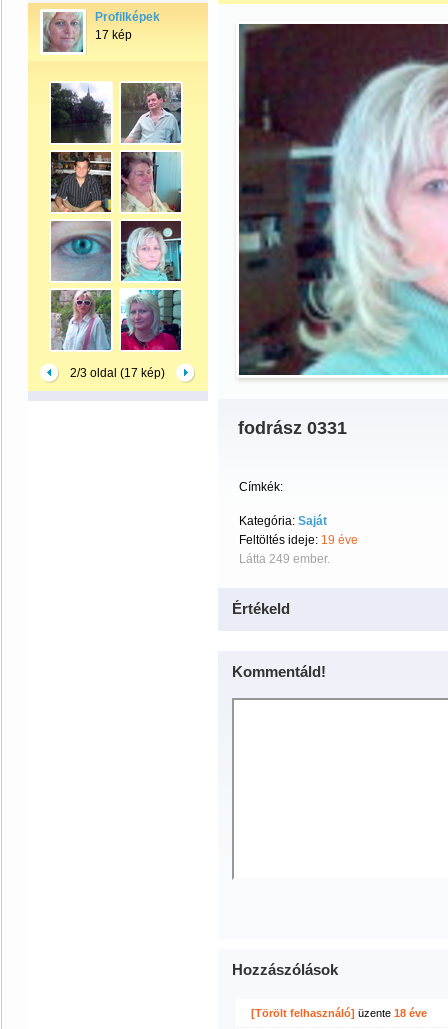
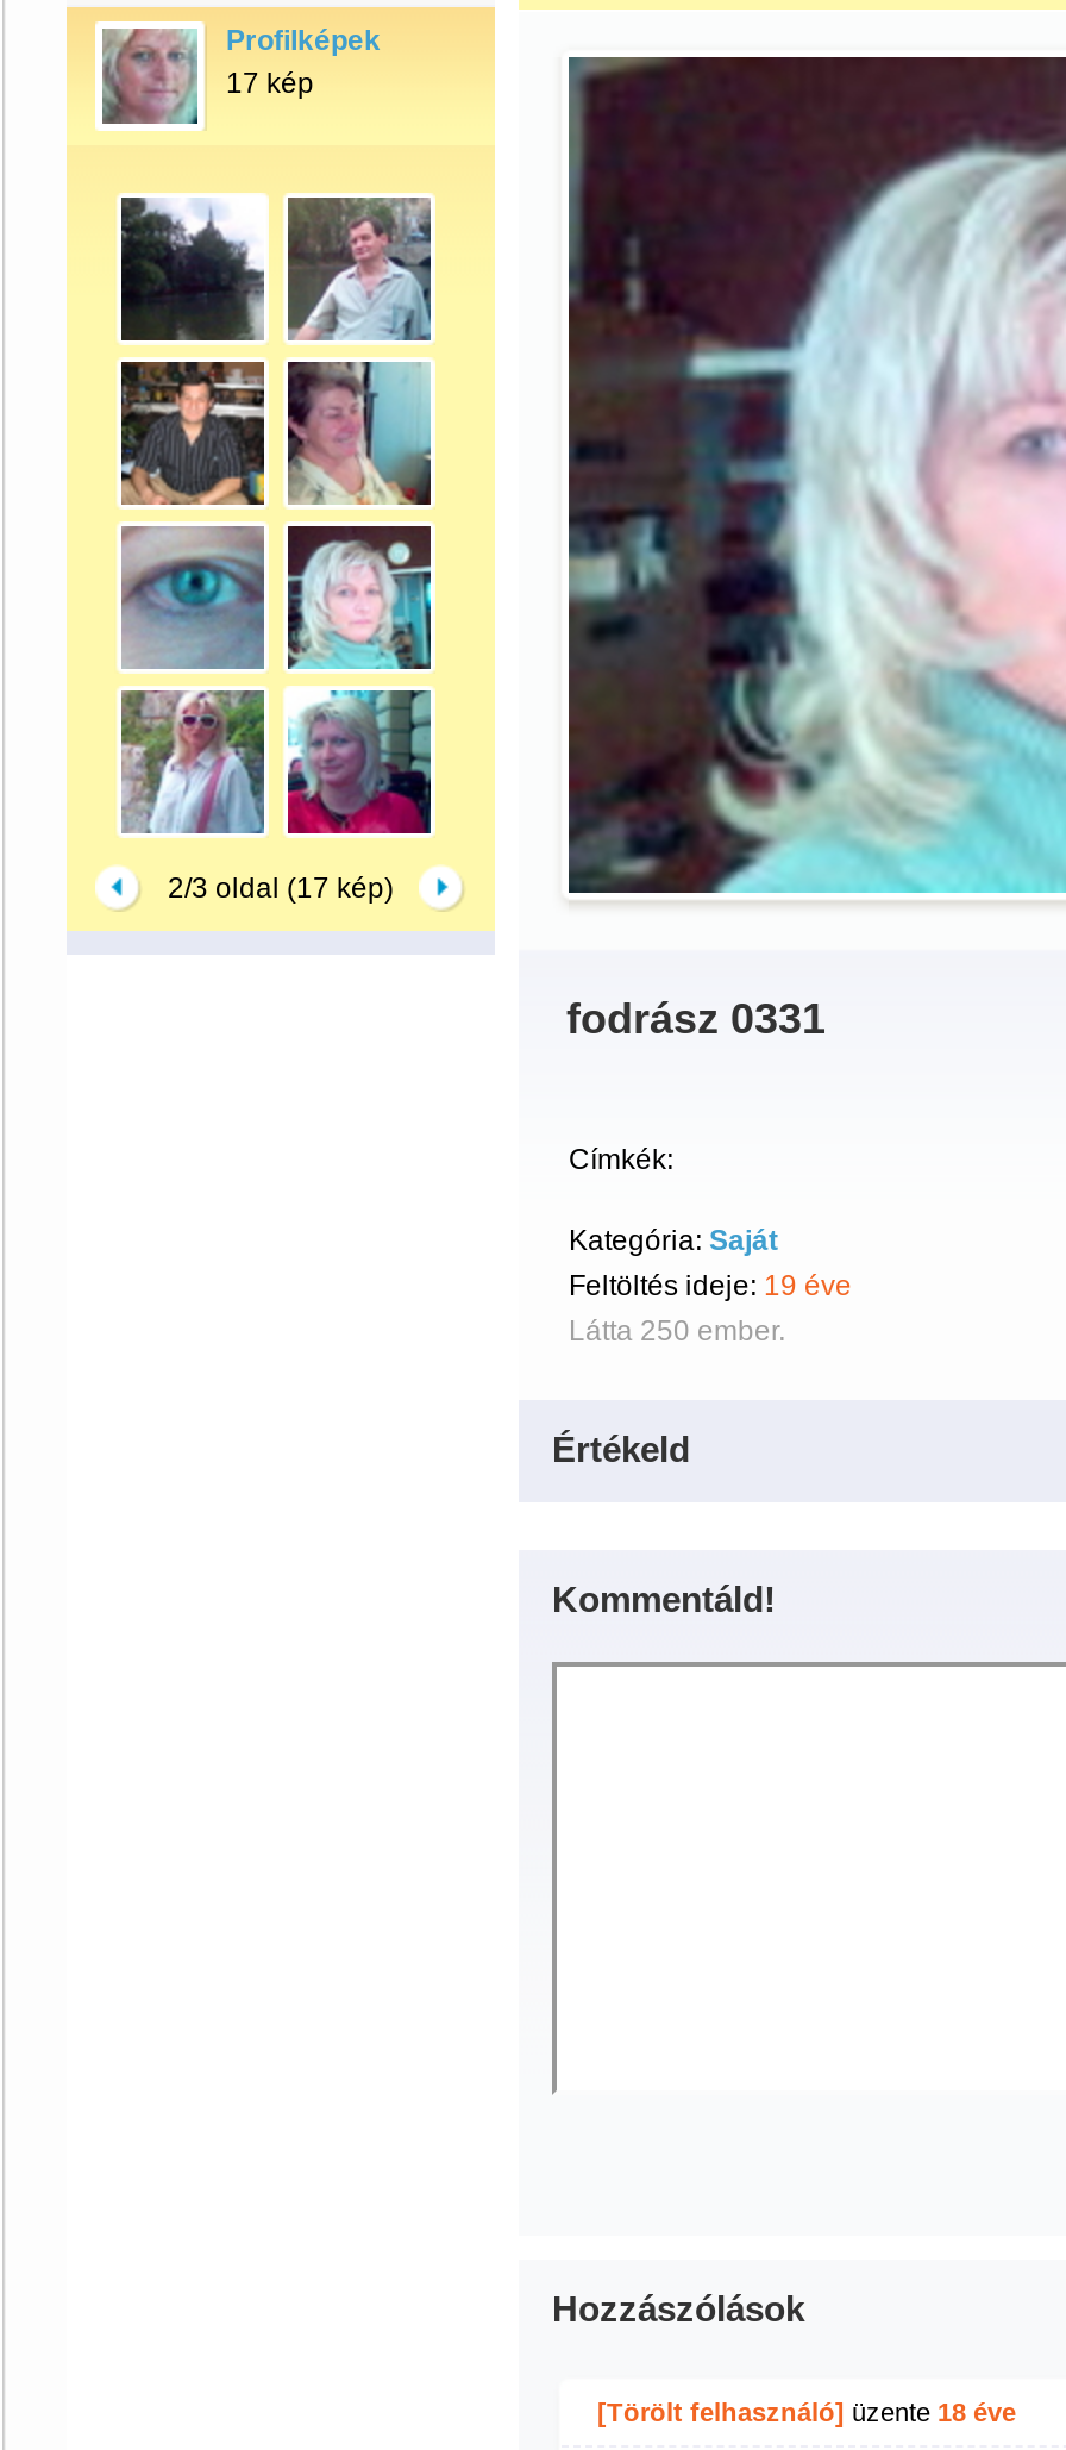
[239,552,330,566] Látta 249 ember. -> [569,1314,785,1348] Látta 250 ember.

